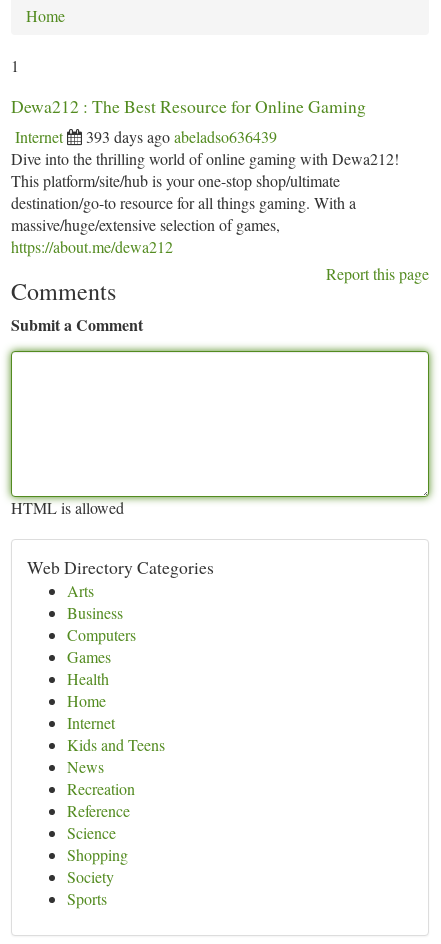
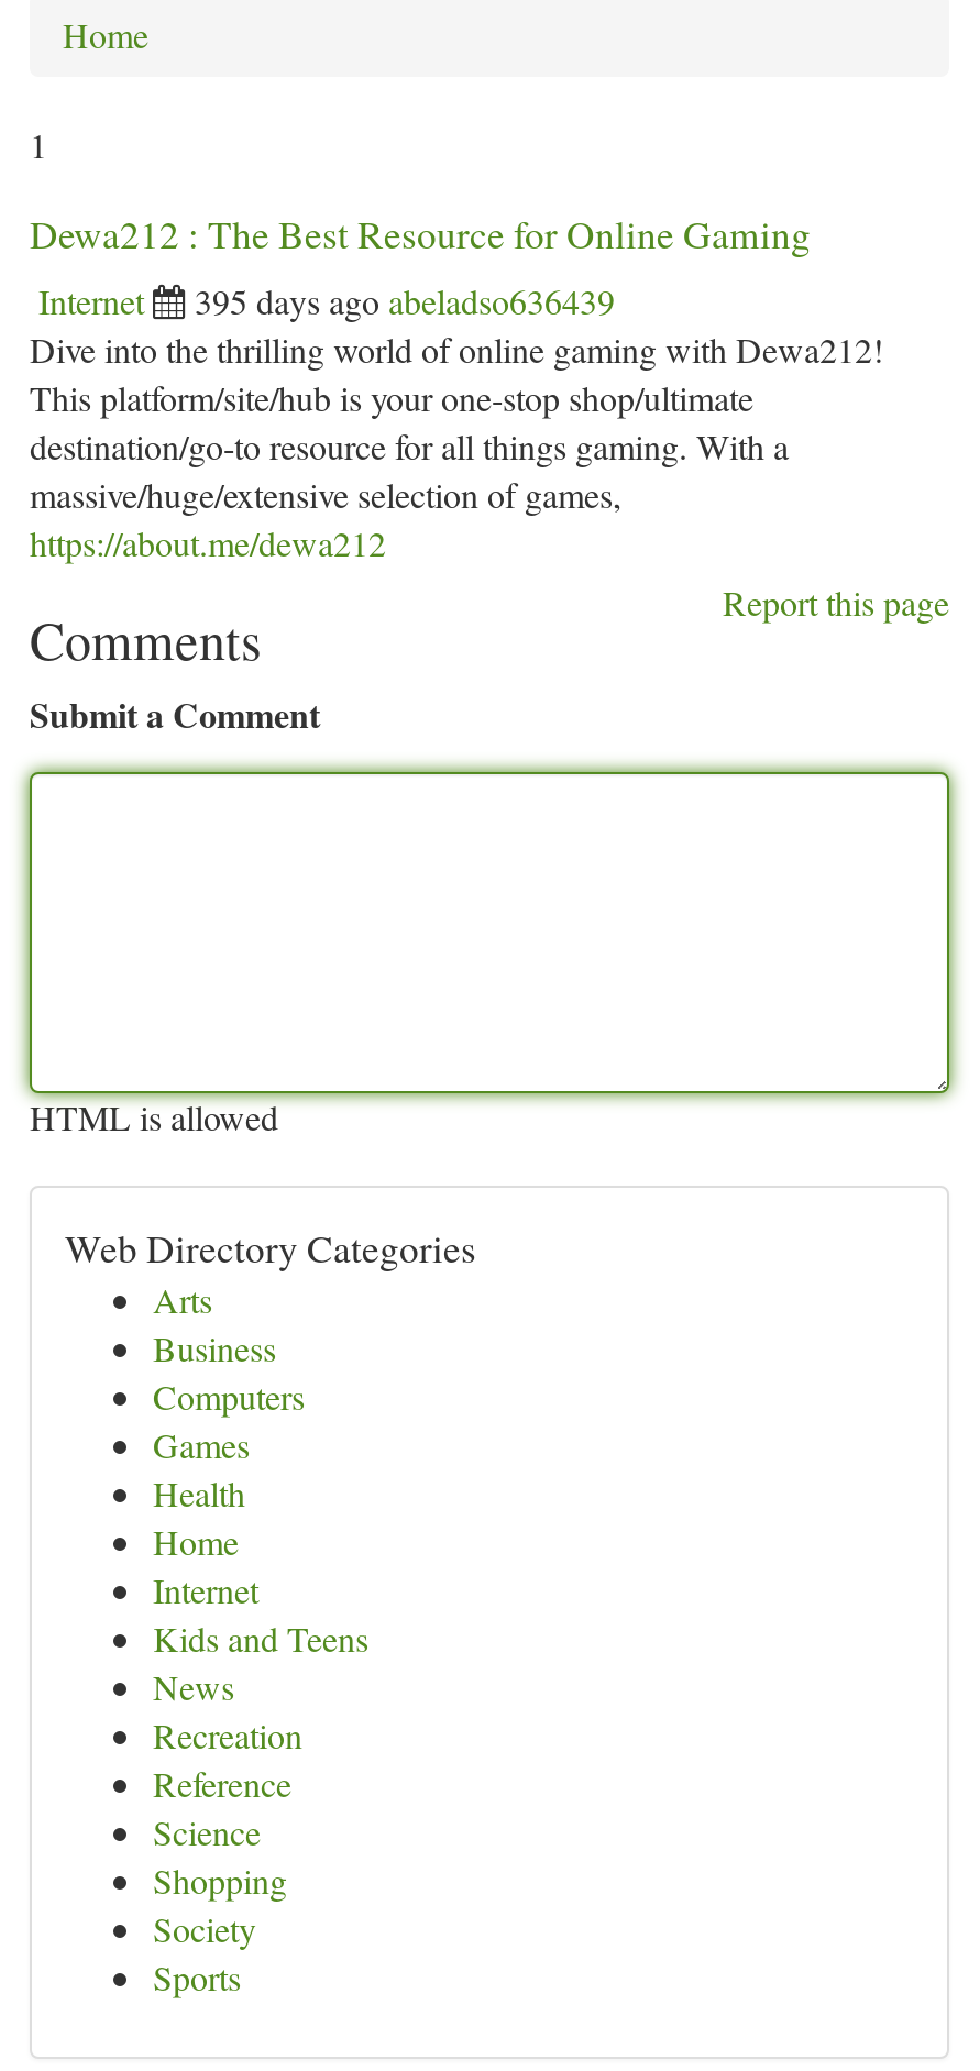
[86,126,277,147] 393 days ago abeladso636439 -> [195,277,615,323] 395 days ago abeladso636439

